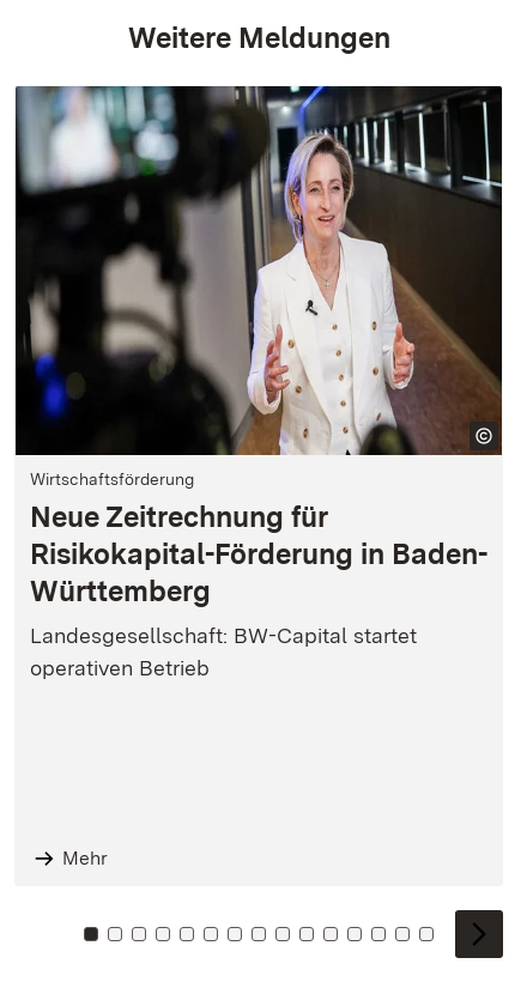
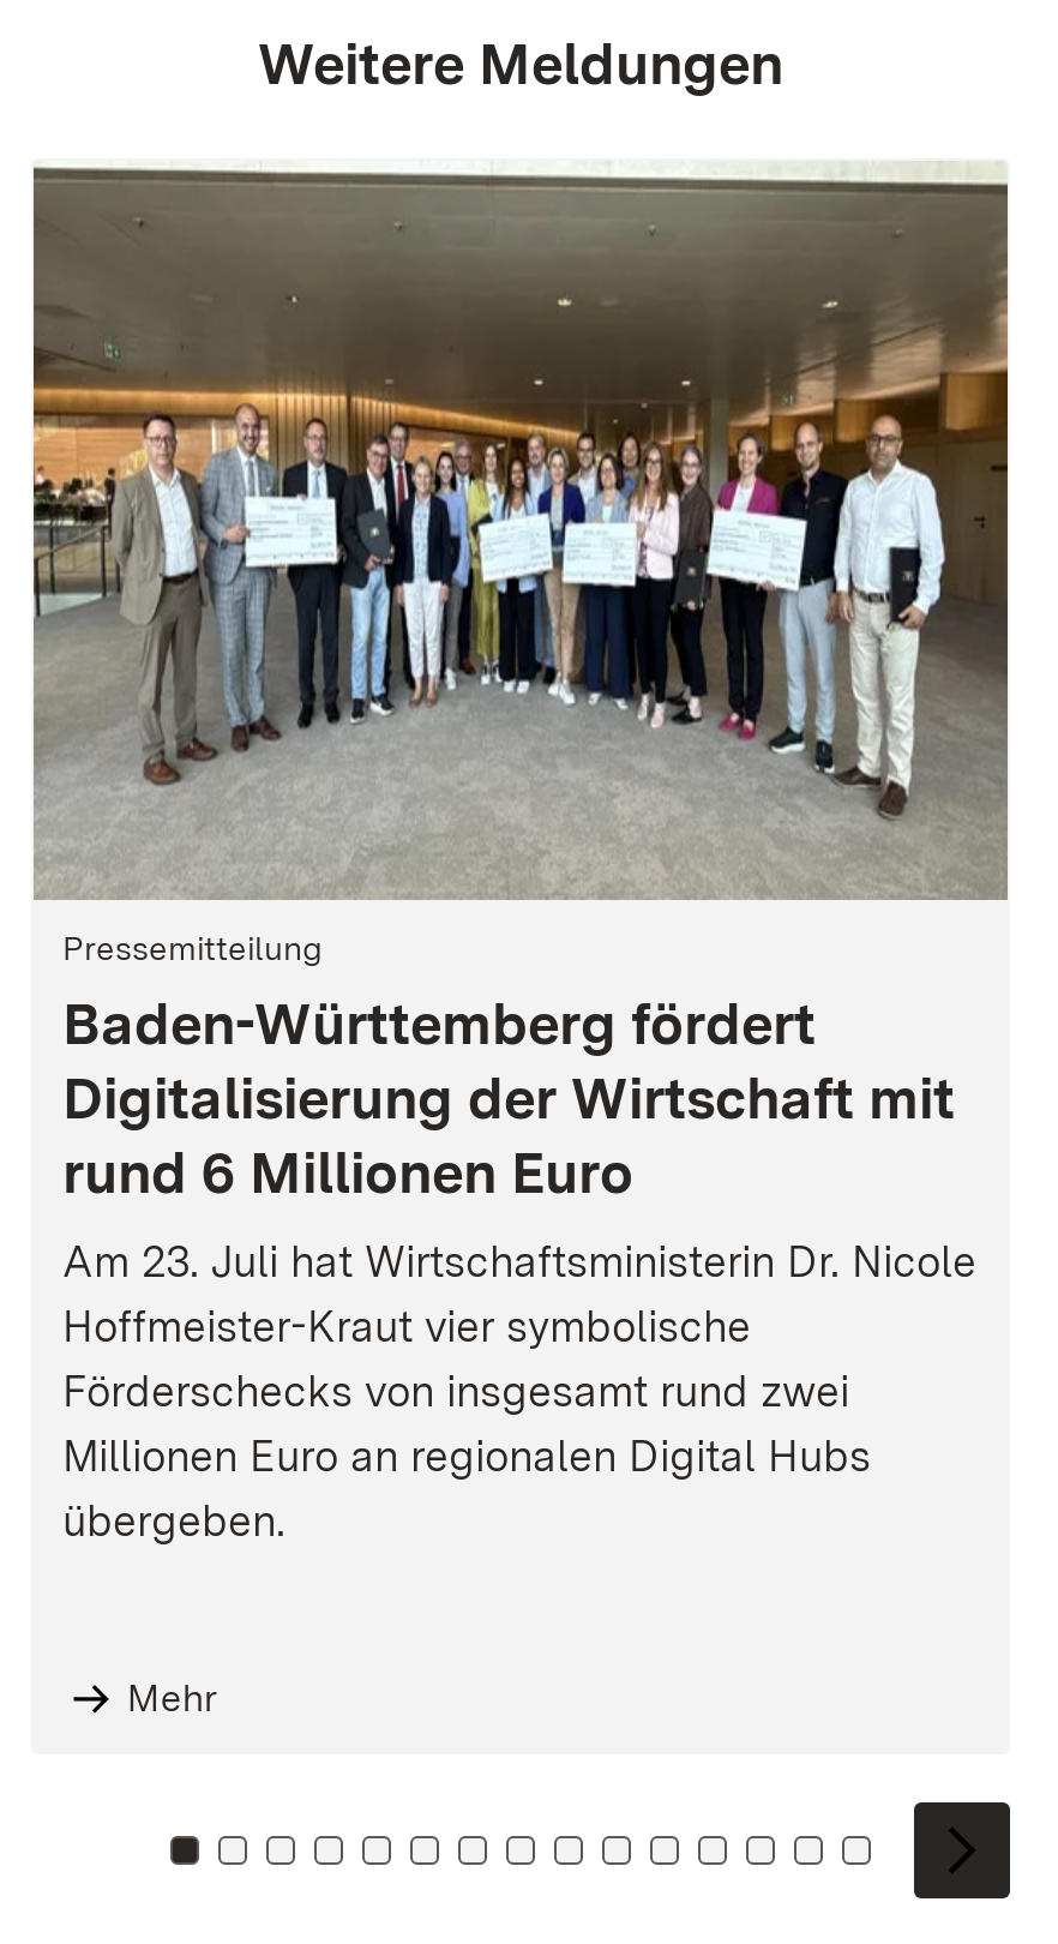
[14,85,503,680] [image] | Wirtschaftsförderung | Neue Zeitrechnung für | Risikokapital-Förderung in Baden- | Württemberg | Landesgesellschaft: BW-Capital startet | operativen Betrieb -> [31,161,1010,1546] [image] | Pressemitteilung | Baden-Württemberg fördert | Digitalisierung der Wirtschaft mit | rund 6 Millionen Euro | Am 23. Juli hat Wirtschaftsministerin Dr. Nicole | Hoffmeister-Kraut vier symbolische | Förderschecks von insgesamt rund zwei | Millionen Euro an regionalen Digital Hubs | übergeben.

